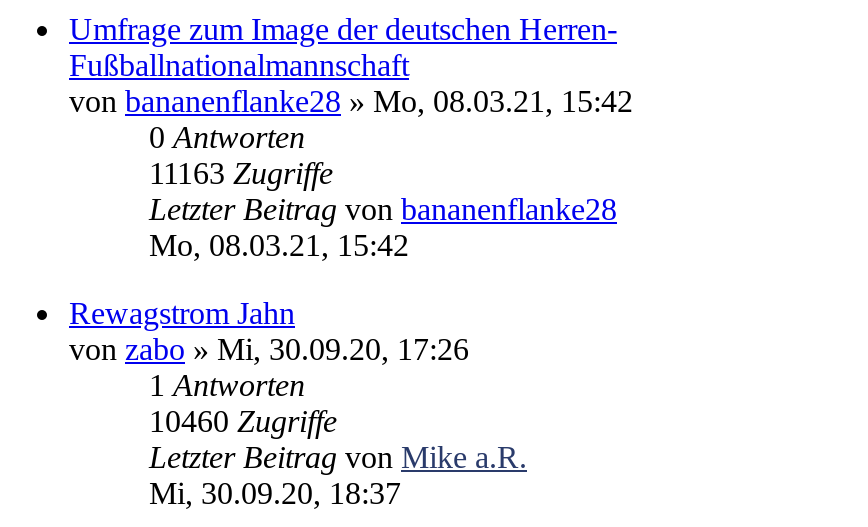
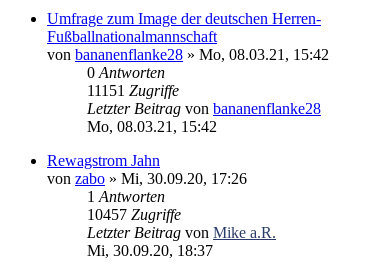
[149,156,333,190] 11163 Zugriffe -> [87,82,179,99] 11151 Zugriffe
[149,404,337,438] 10460 Zugriffe -> [87,206,181,223] 10457 Zugriffe

